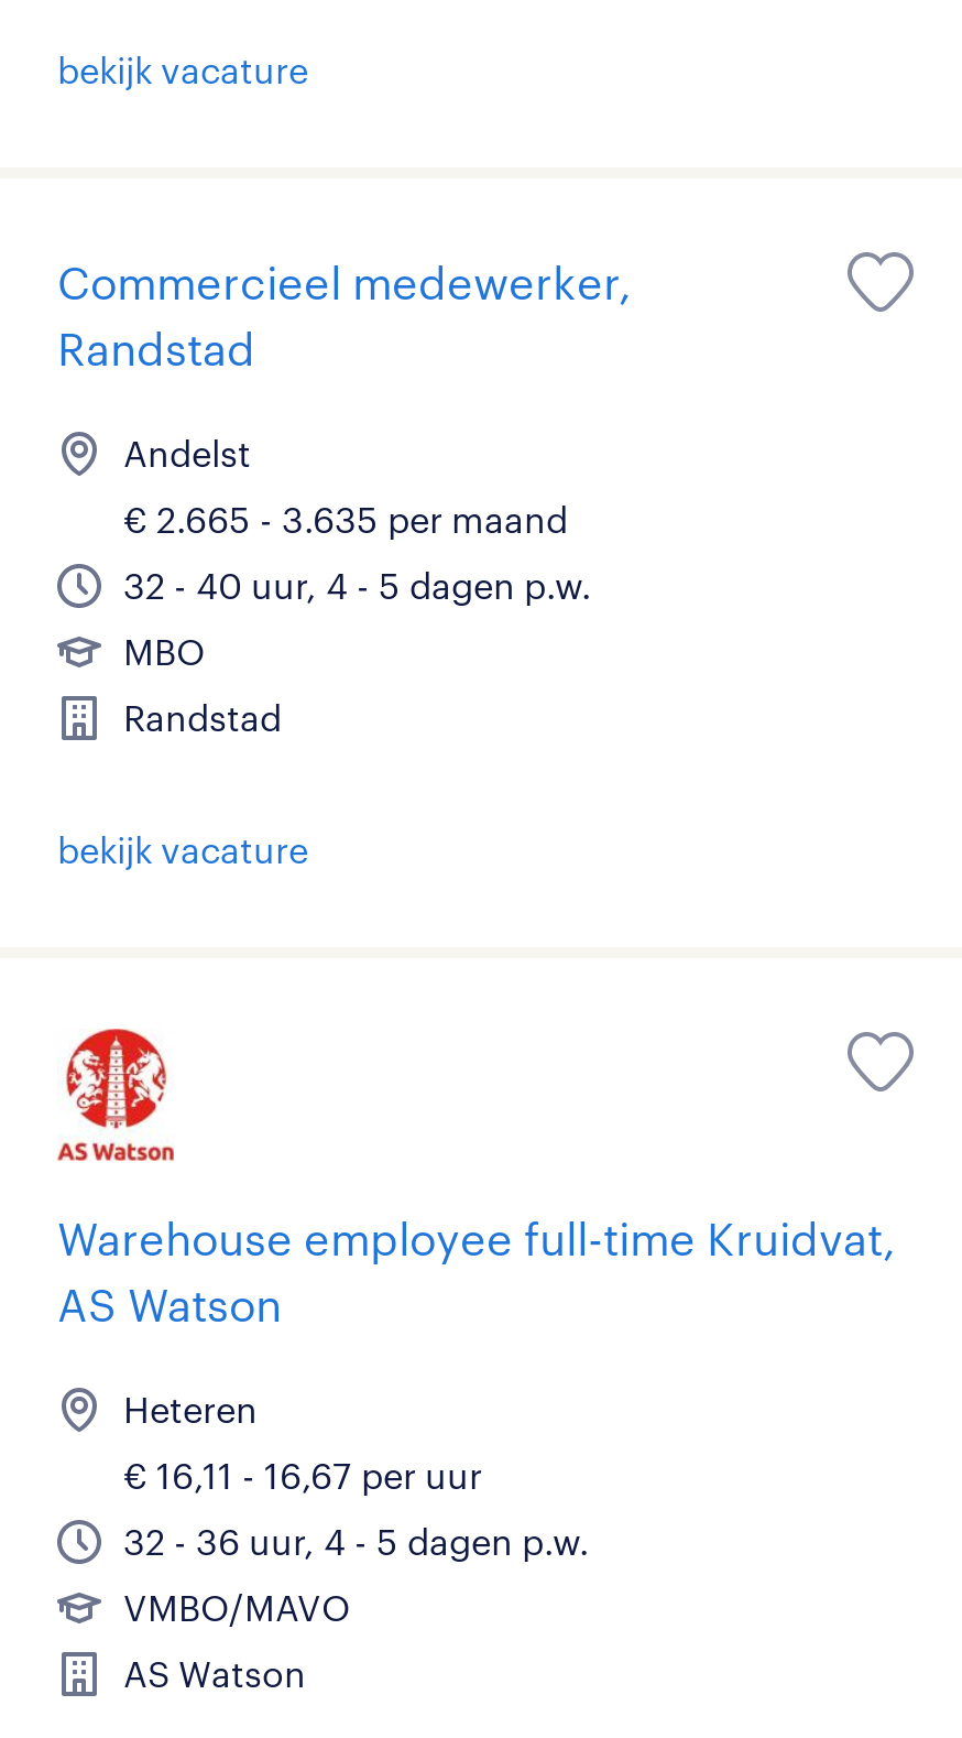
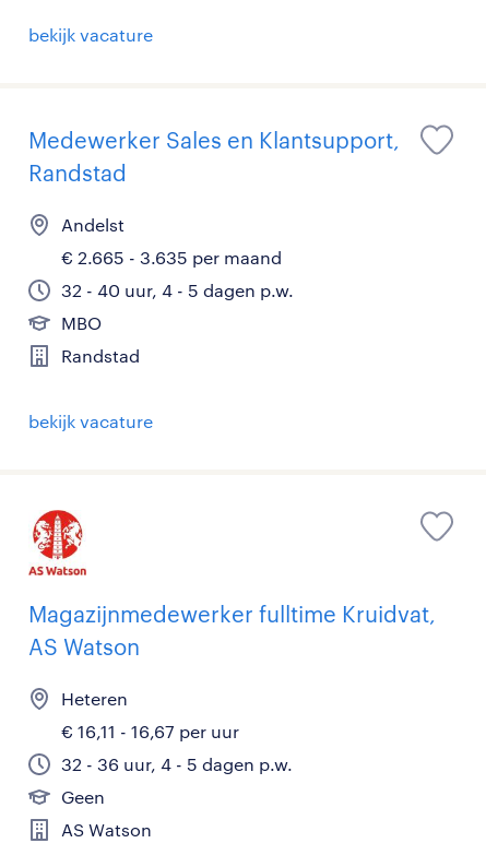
[57,256,632,308] Commercieel medewerker, -> [28,127,400,153] Medewerker Sales en Klantsupport,
[57,1212,896,1264] Warehouse employee full-time Kruidvat, -> [28,601,436,627] Magazijnmedewerker fulltime Kruidvat,
[123,1586,350,1628] VMBO/MAVO -> [61,786,105,807] Geen

